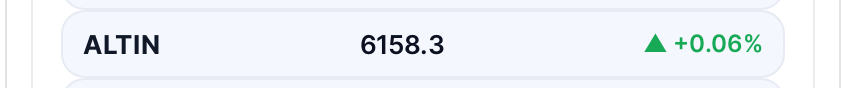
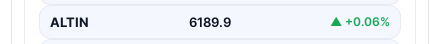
[360,27,444,59] 6158.3 -> [188,13,230,29] 6189.9

